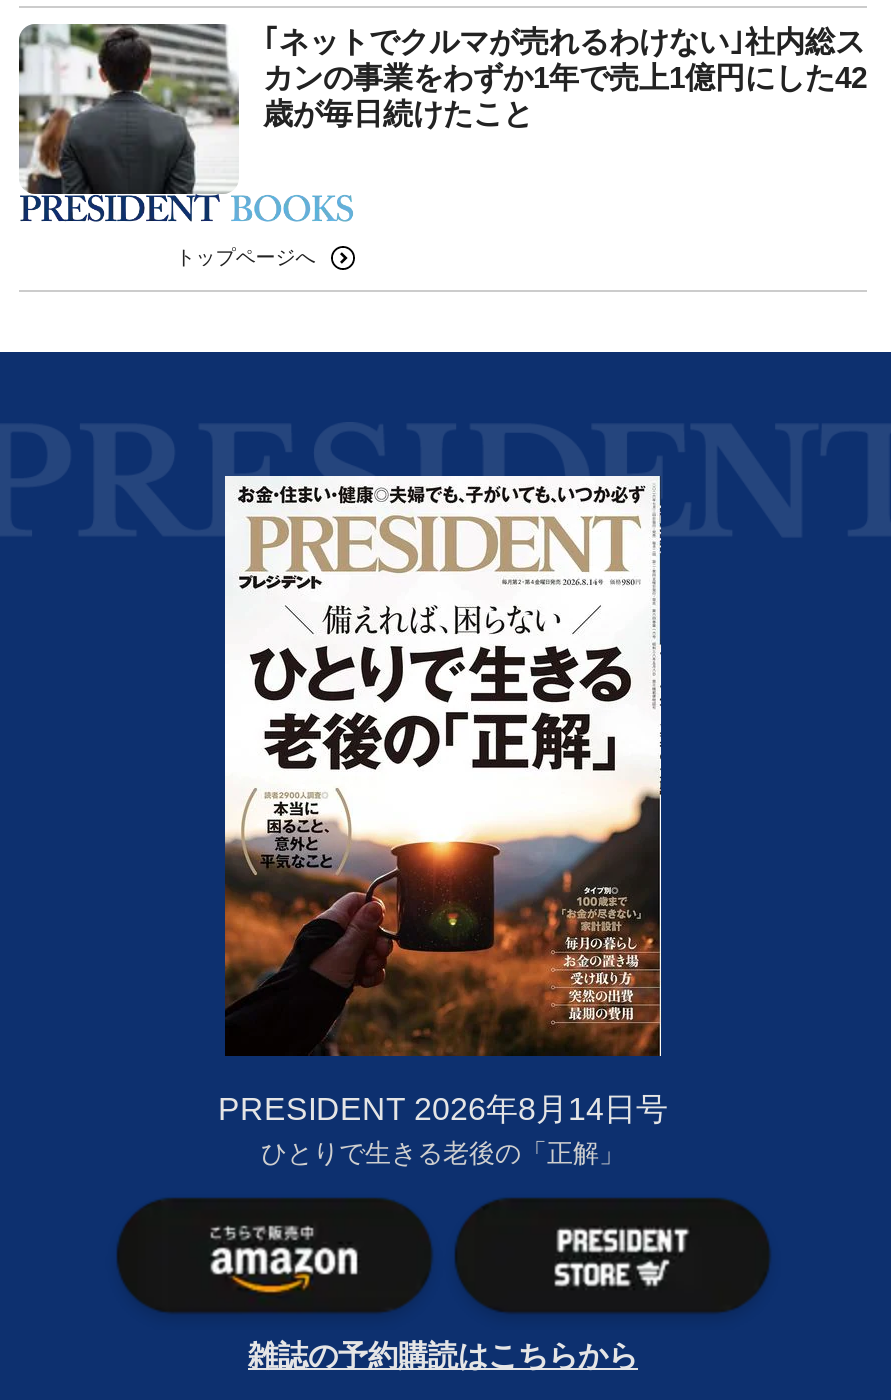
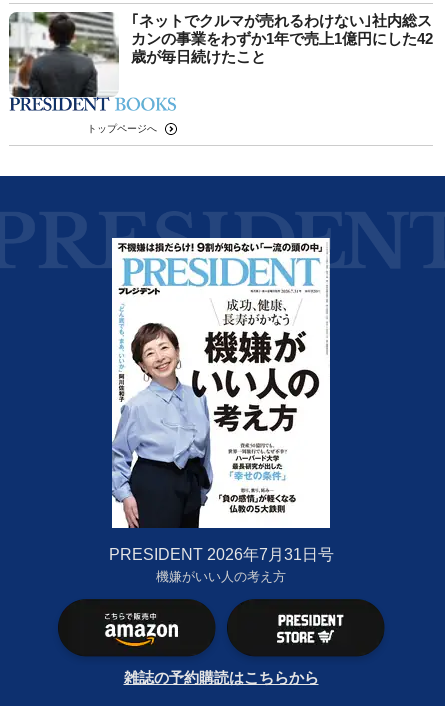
[218,480,668,1167] [image] | PRESIDENT 2026年8月14日号 | ひとりで生きる老後の「正解」 -> [108,241,333,584] [image] | PRESIDENT 2026年7月31日号 | 機嫌がいい人の考え方

